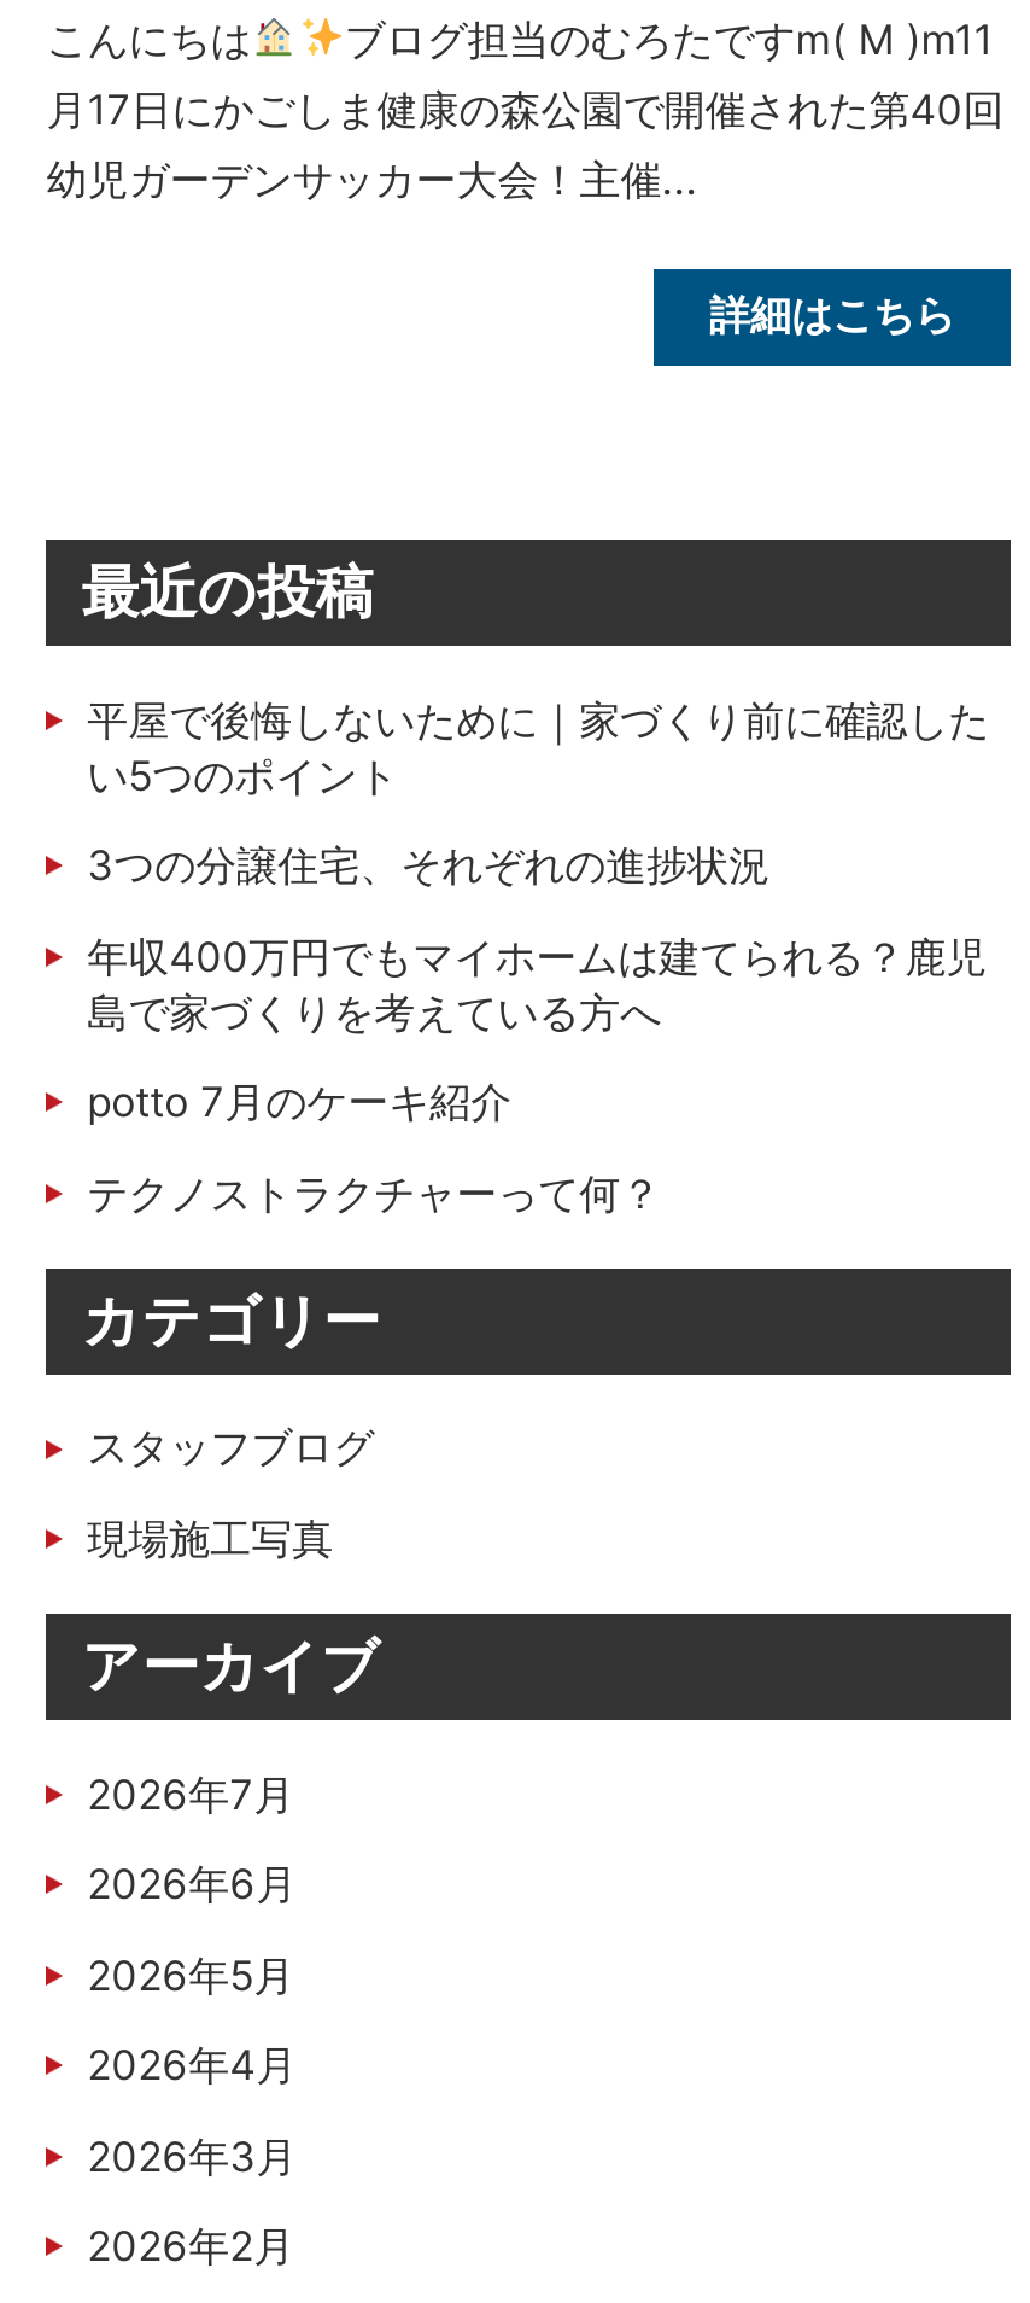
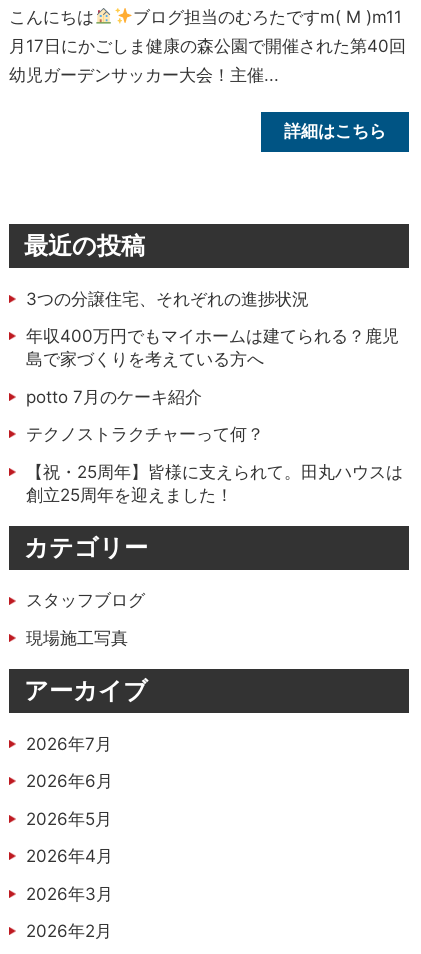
[87,695,989,799] 平屋で後悔しないために｜家づくり前に確認した | い5つのポイント -> none
moved [87,841,987,1217] -> [26,288,399,444]: 3つの分譲住宅、それぞれの進捗状況 | 年収400万円でもマイホームは建てられる？鹿児 | 島で家づくりを考えている方へ | potto 7月のケーキ紹介 | テクノストラクチャーって何？
none -> [26,461,403,504] 【祝・25周年】皆様に支えられて。田丸ハウスは | 創立25周年を迎えました！

